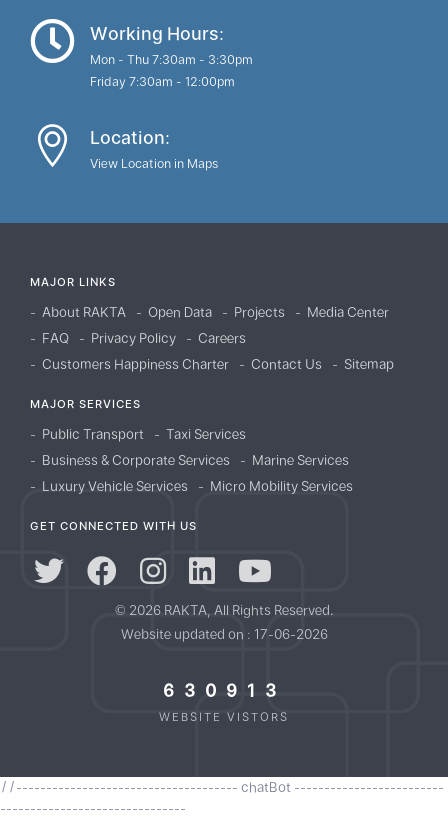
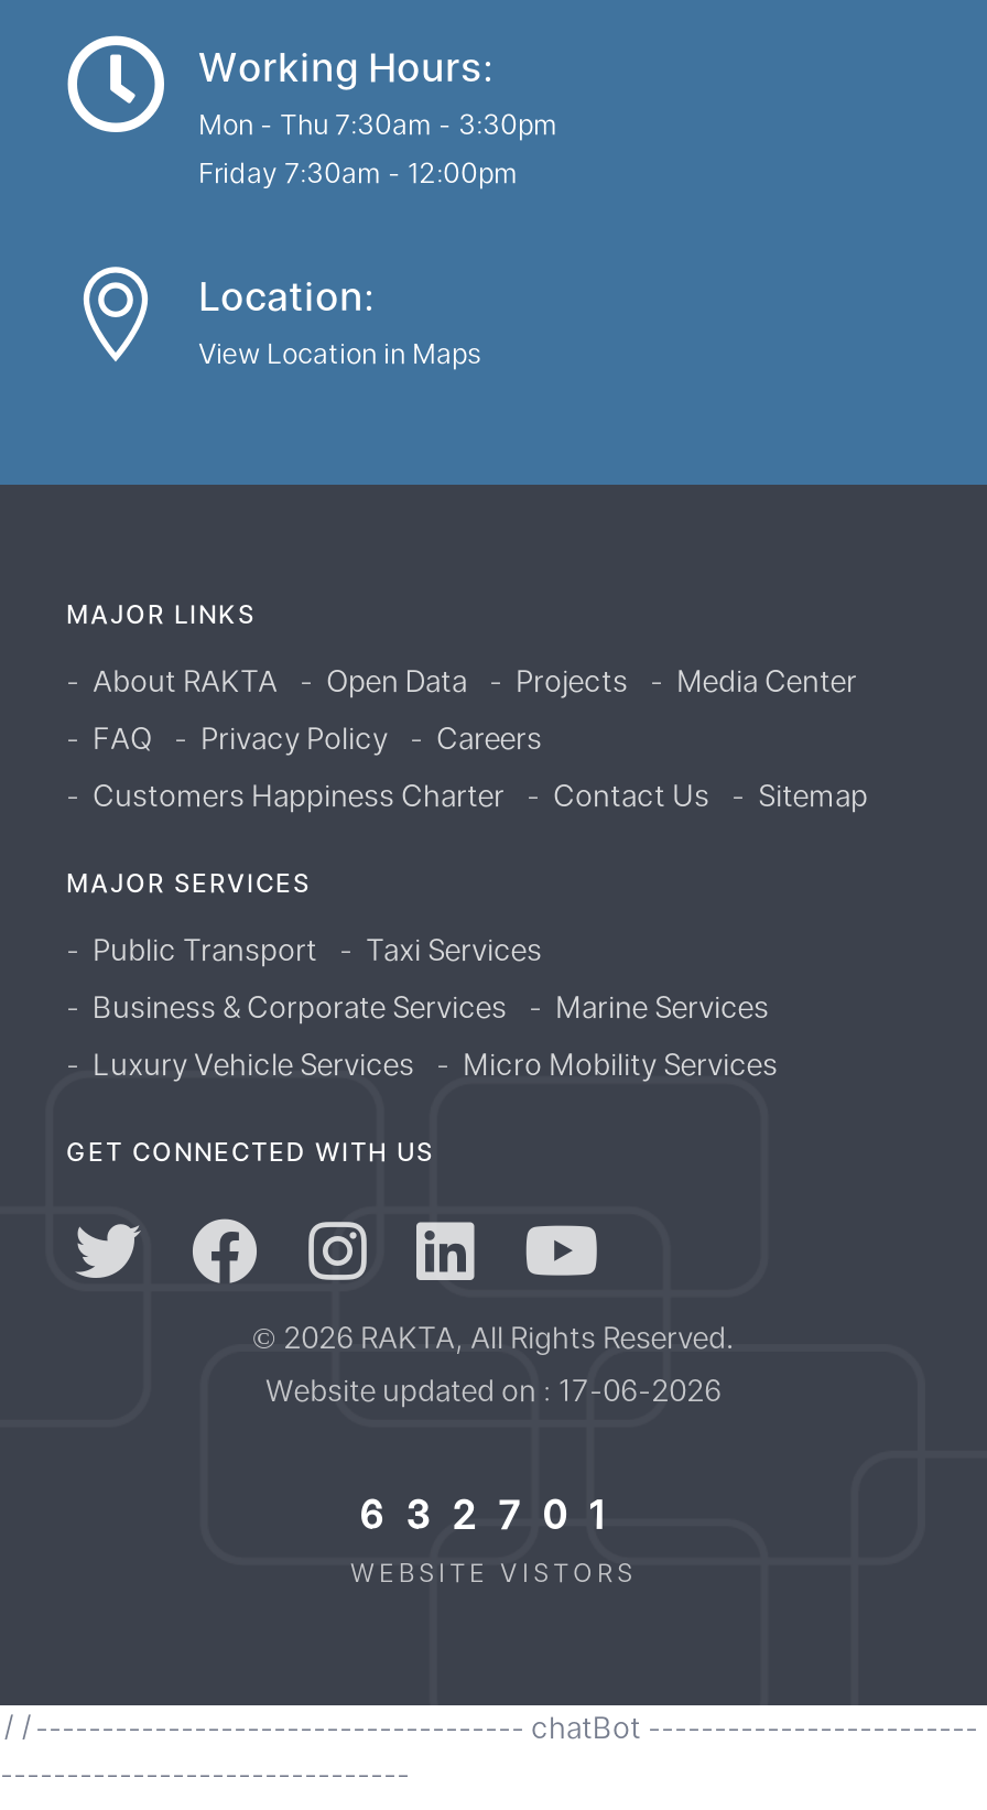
[162,677,285,705] 630913 -> [359,1485,628,1546] 632701

